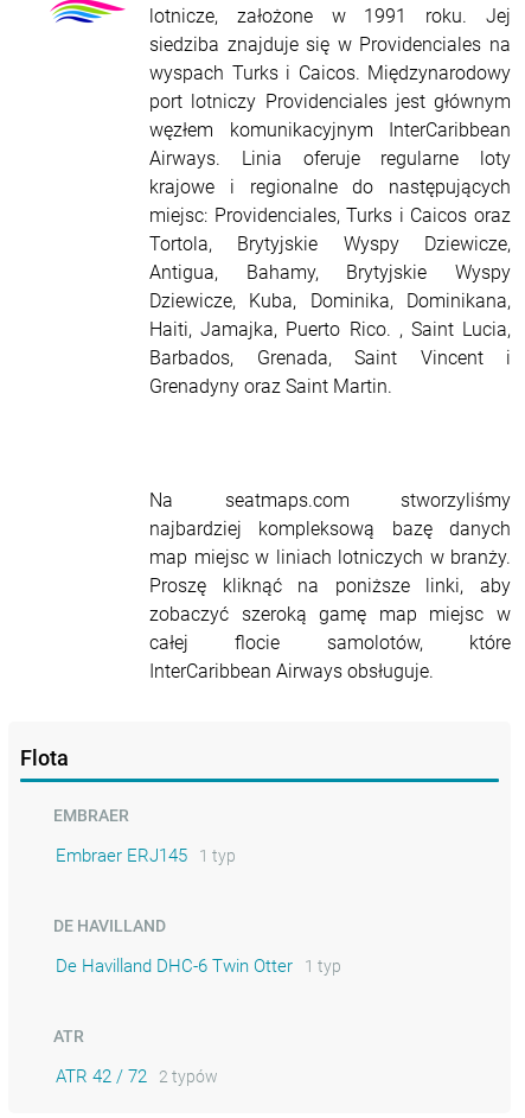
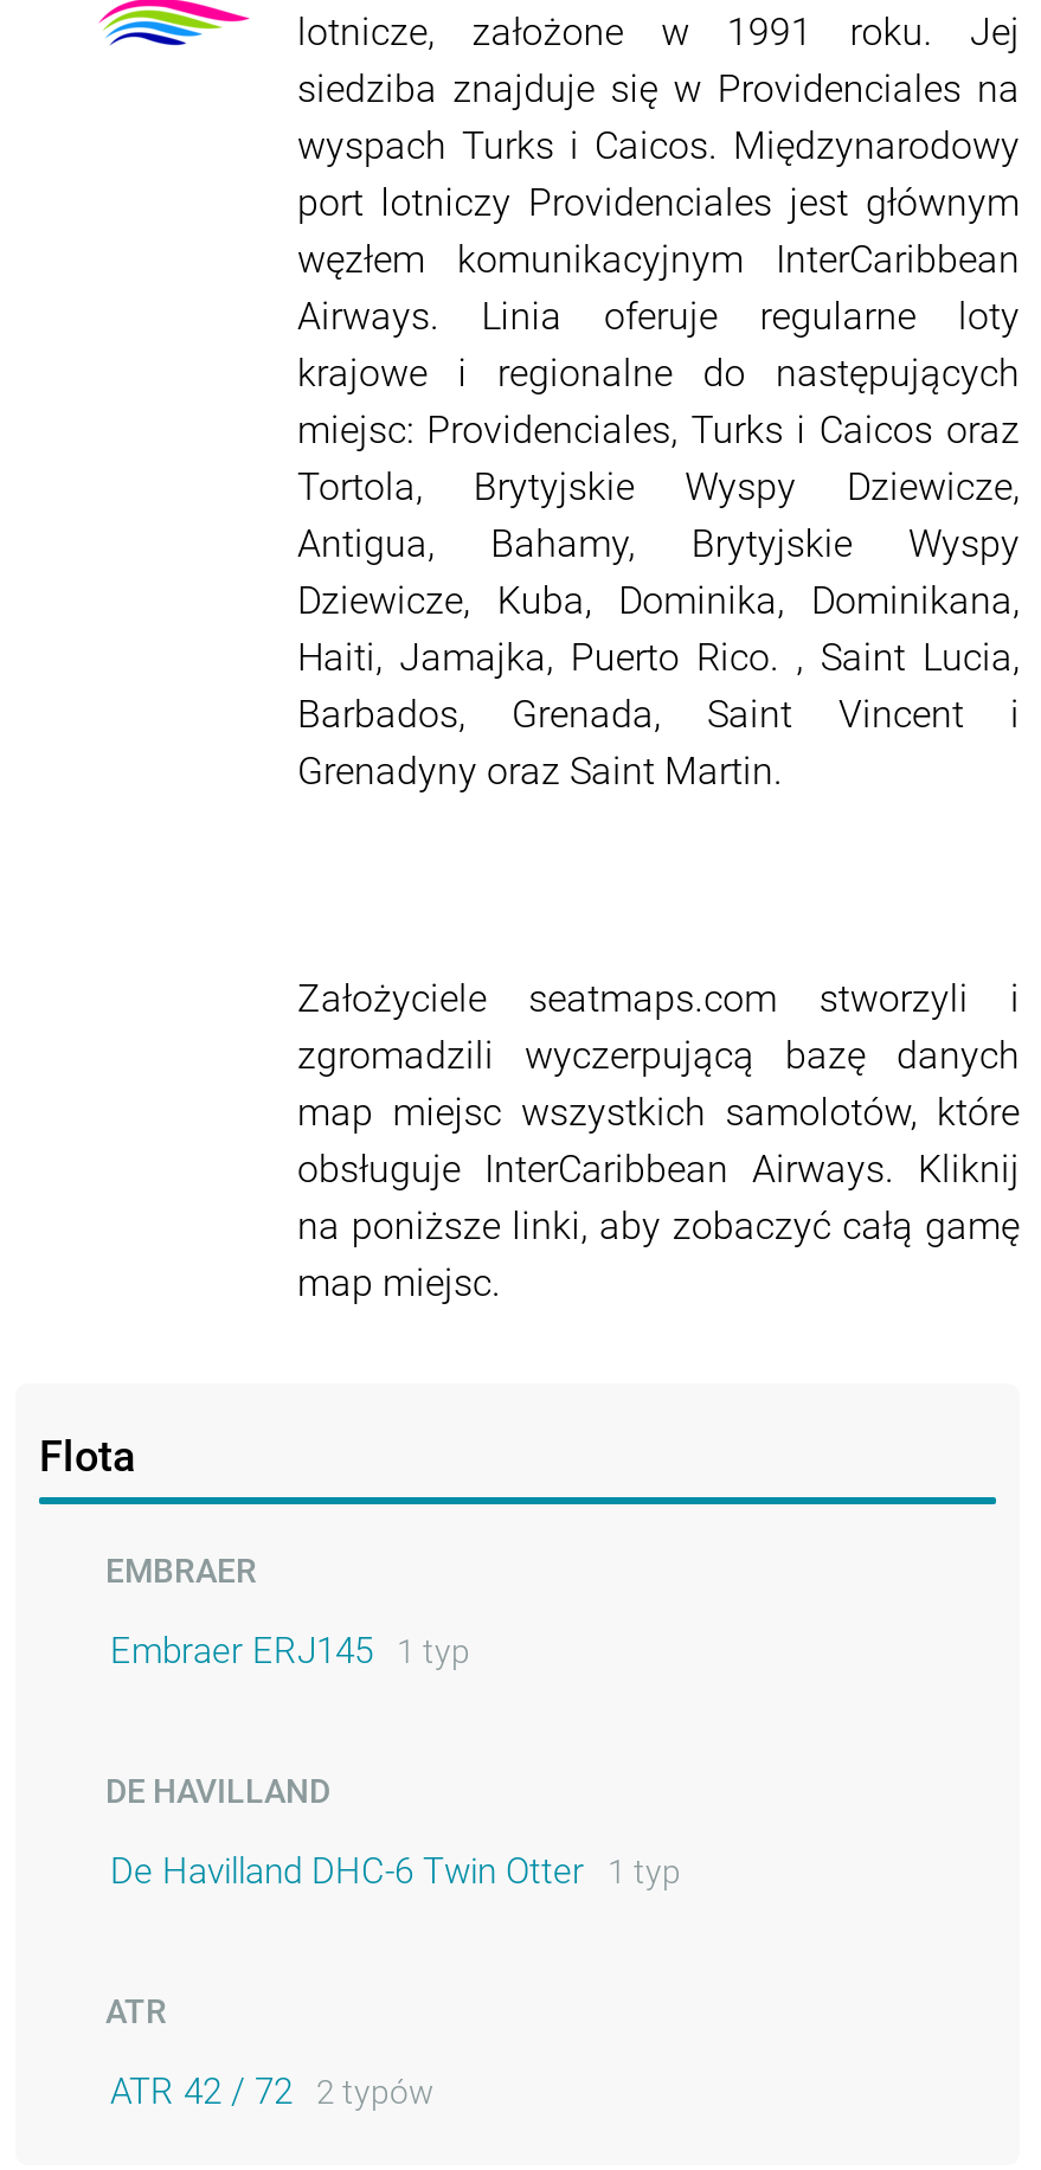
[149,489,511,682] Na seatmaps.com stworzyliśmy | najbardziej kompleksową bazę danych | map miejsc w liniach lotniczych w branży. | Proszę kliknąć na poniższe linki, aby | zobaczyć szeroką gamę map miejsc w | całej flocie samolotów, które | InterCaribbean Airways obsługuje. -> [297,976,1020,1305] Założyciele seatmaps.com stworzyli i | zgromadzili wyczerpującą bazę danych | map miejsc wszystkich samolotów, które | obsługuje InterCaribbean Airways. Kliknij | na poniższe linki, aby zobaczyć całą gamę | map miejsc.

